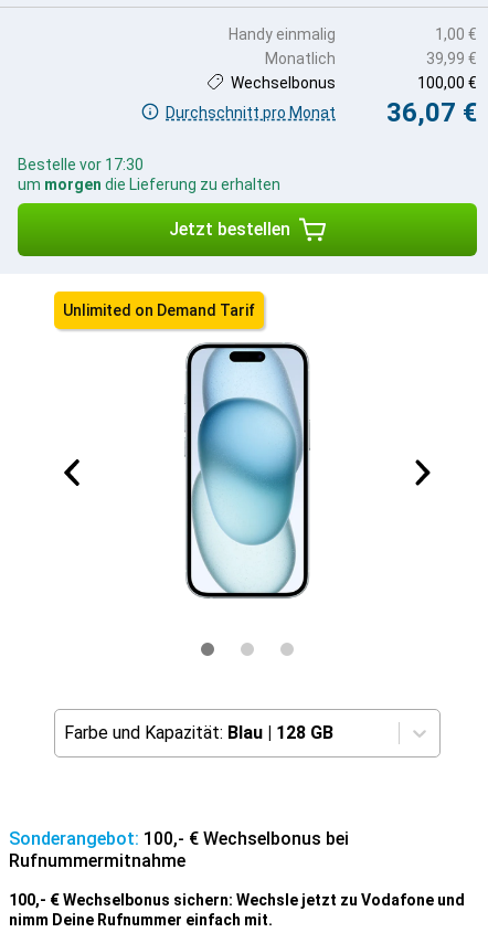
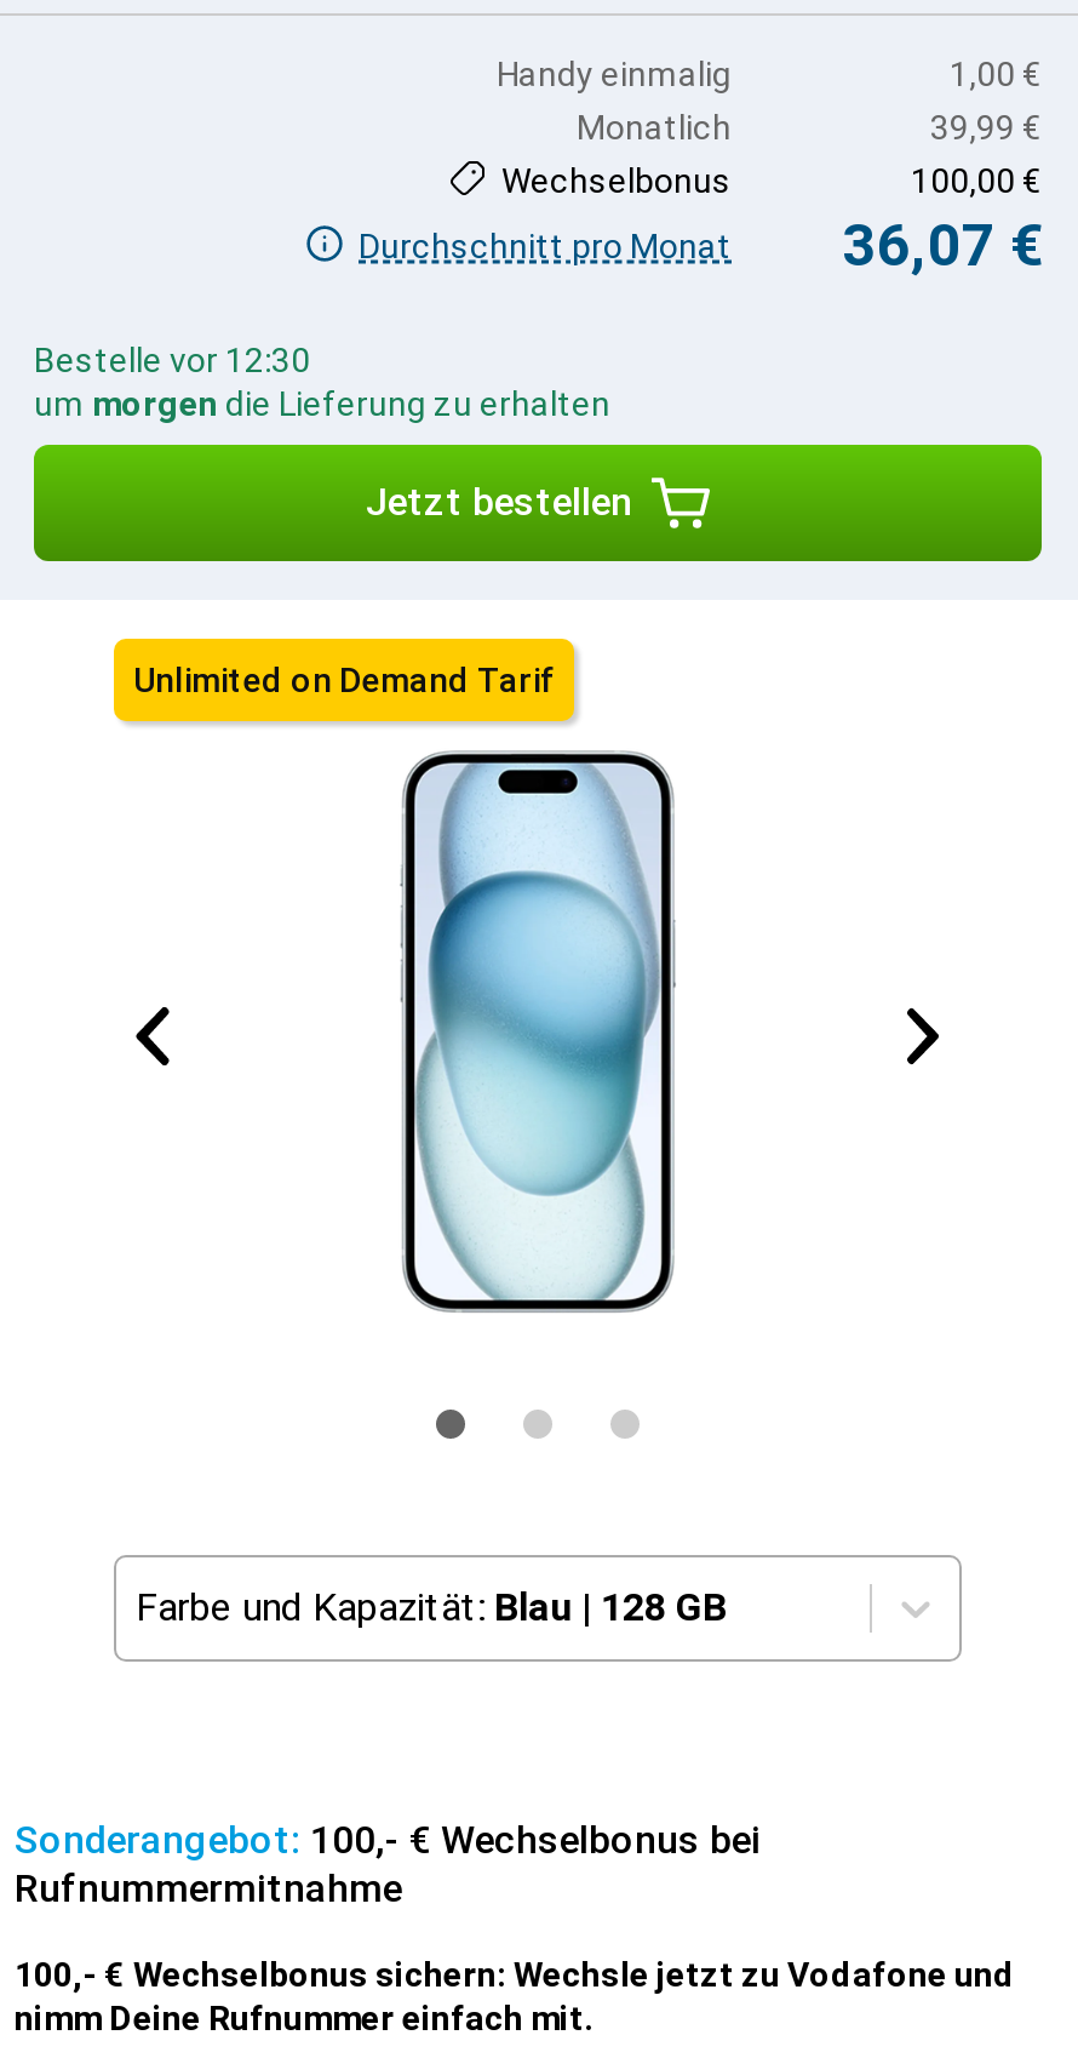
[18,156,144,173] Bestelle vor 17:30 -> [34,341,310,379] Bestelle vor 12:30

